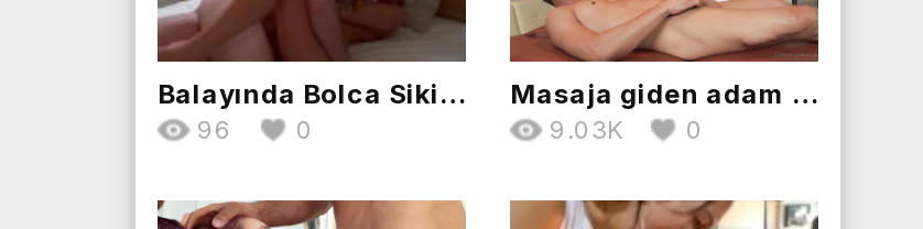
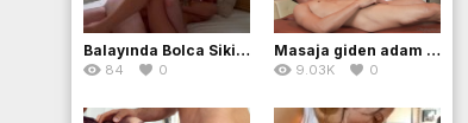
[197,114,232,145] 96 -> [105,61,124,78] 84

